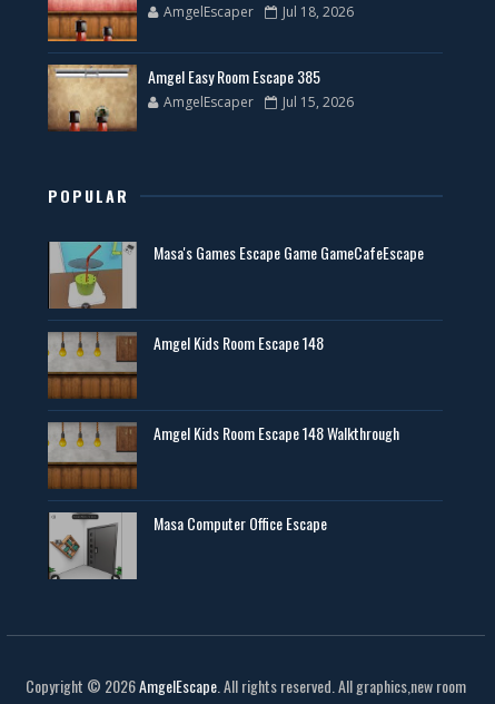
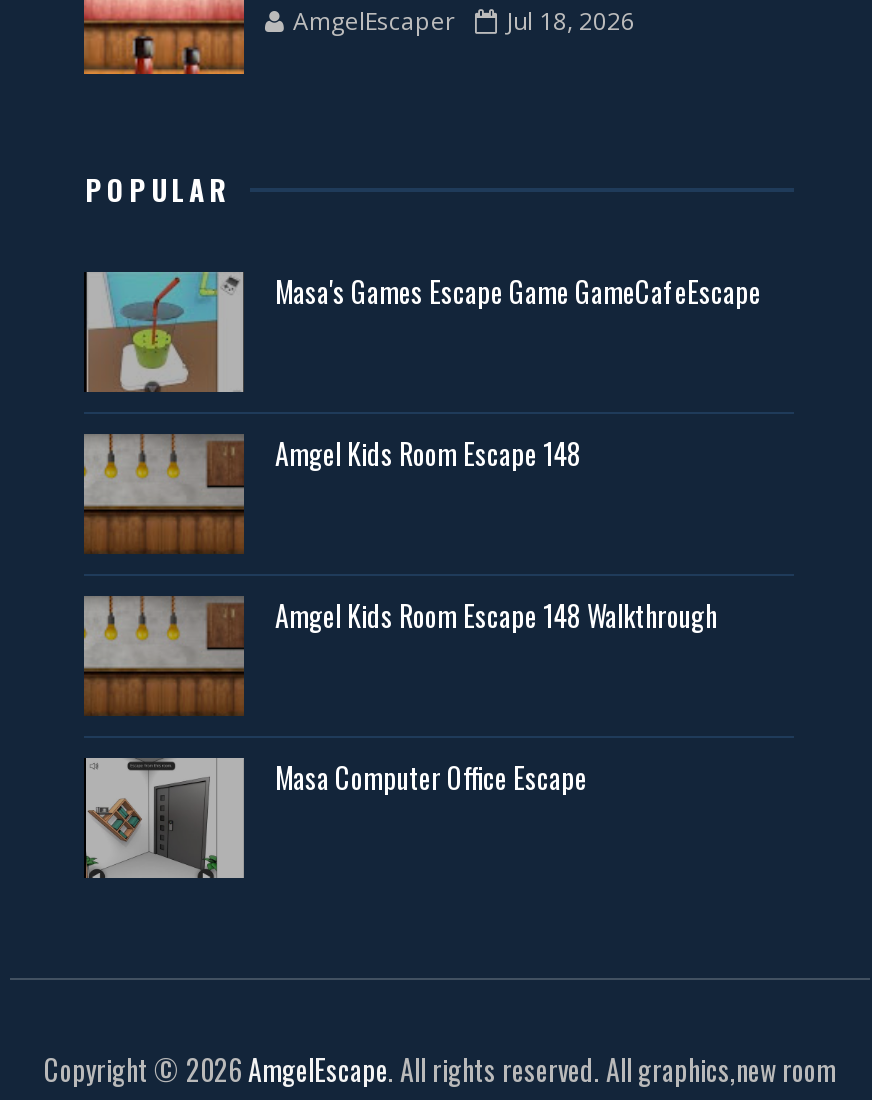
[48,63,354,133] [image] | Amgel Easy Room Escape 385 | AmgelEscaper | Jul 15, 2026 -> none

